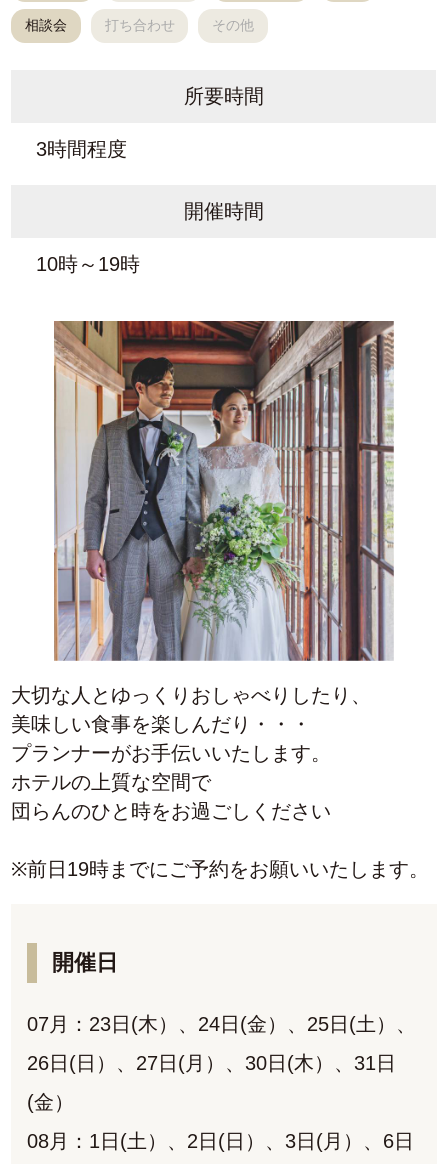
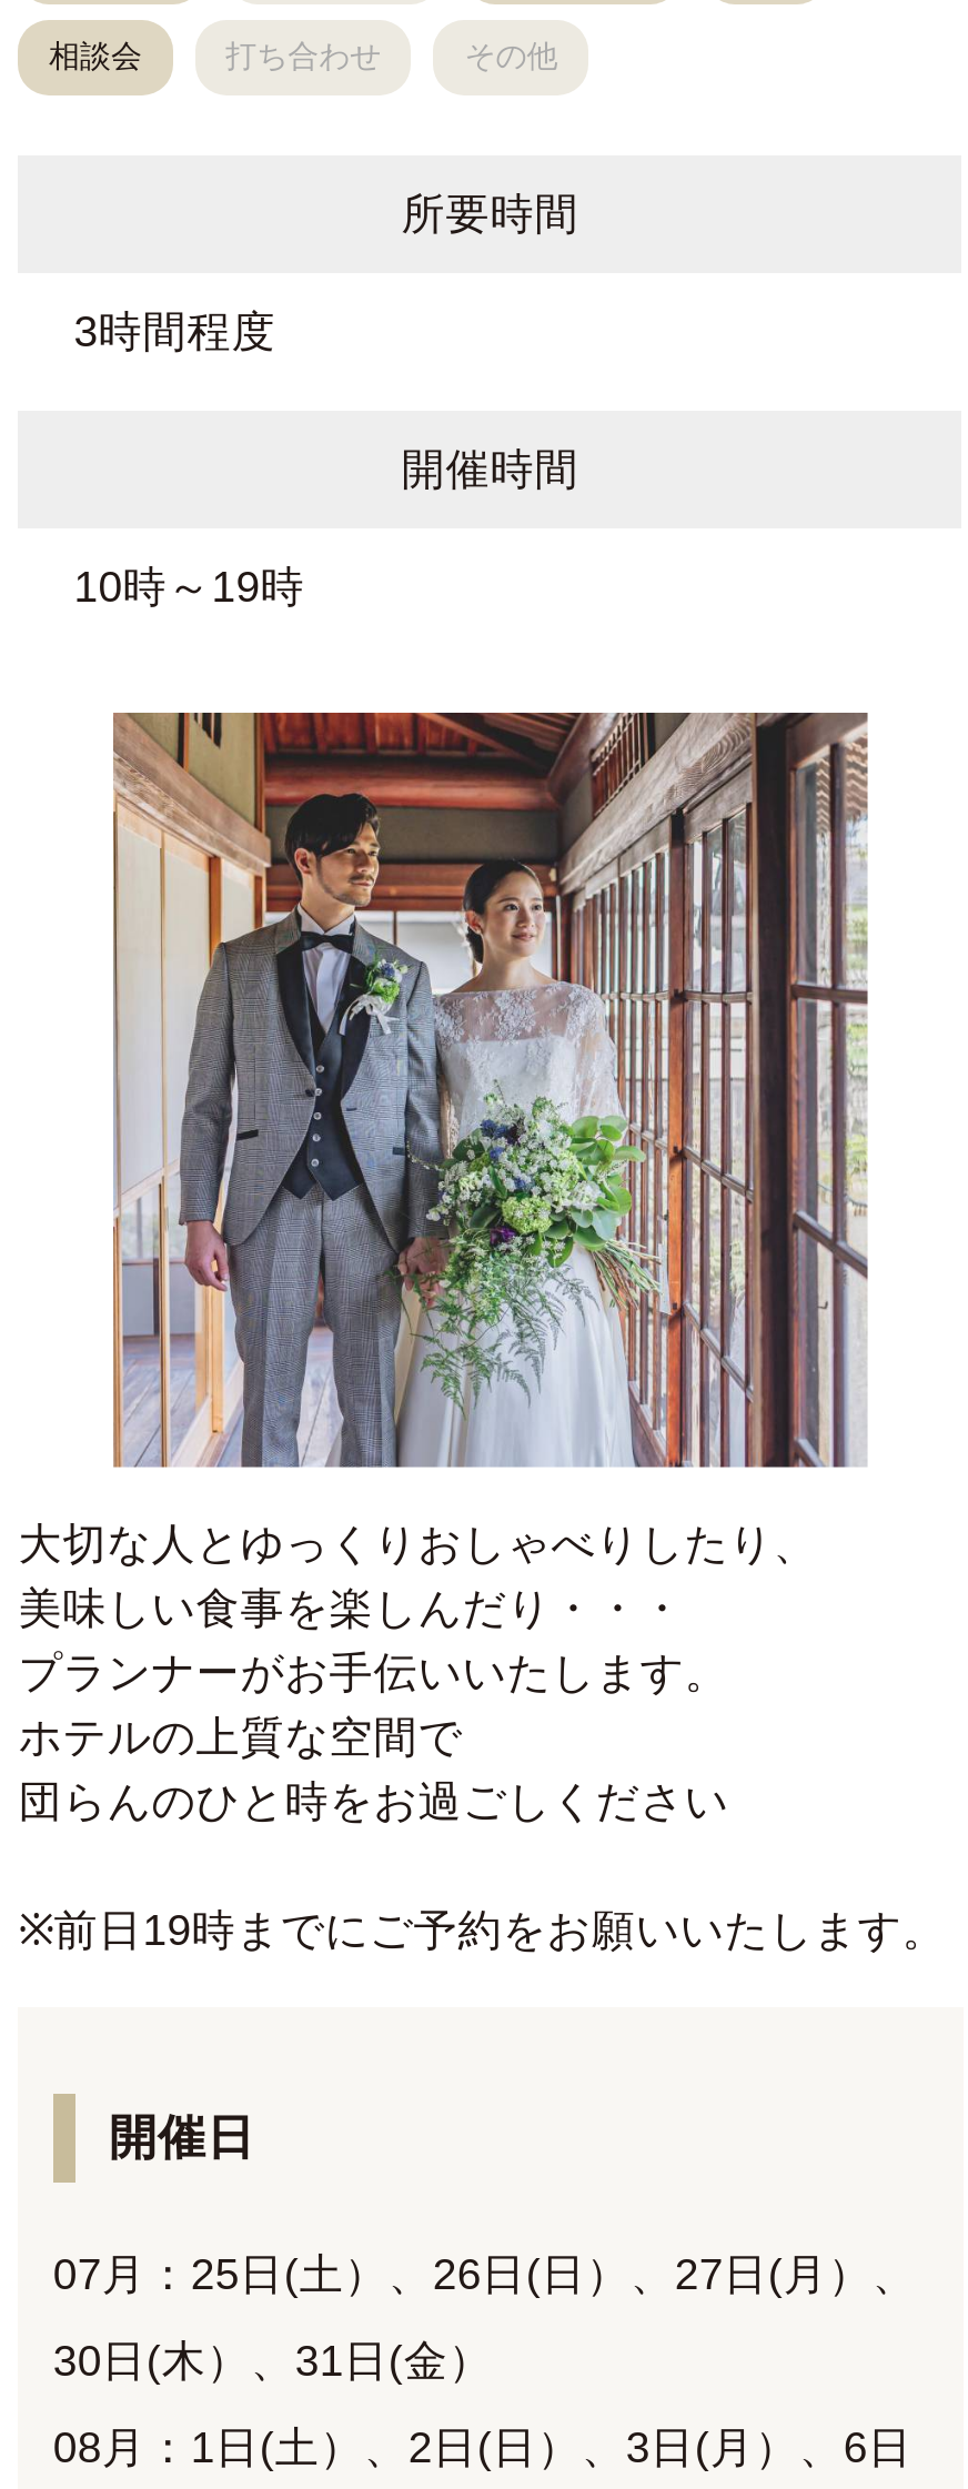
[27,1013,416,1113] 07月：23日(木）、24日(金）、25日(土）、 | 26日(日）、27日(月）、30日(木）、31日 | (金） -> [53,2249,917,2385] 07月：25日(土）、26日(日）、27日(月）、 | 30日(木）、31日(金）

